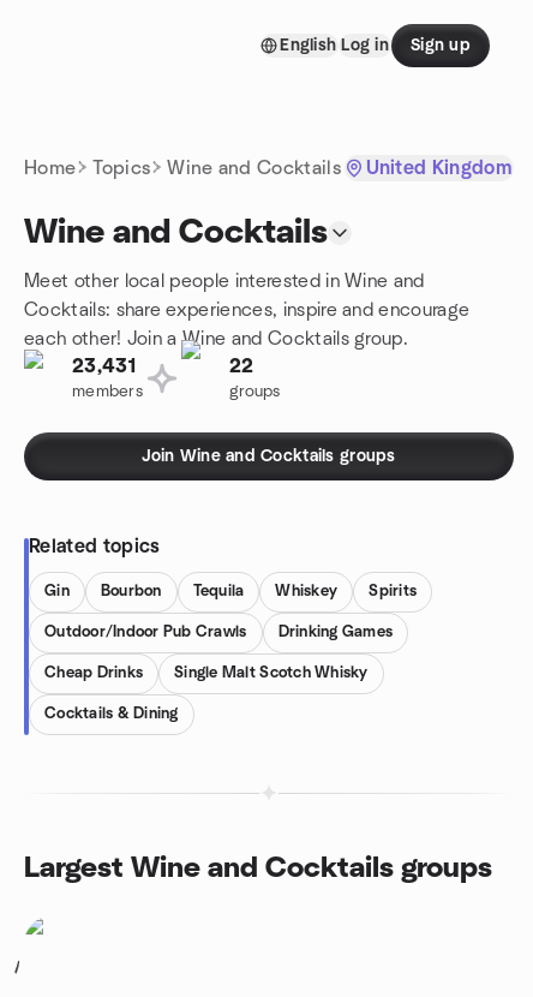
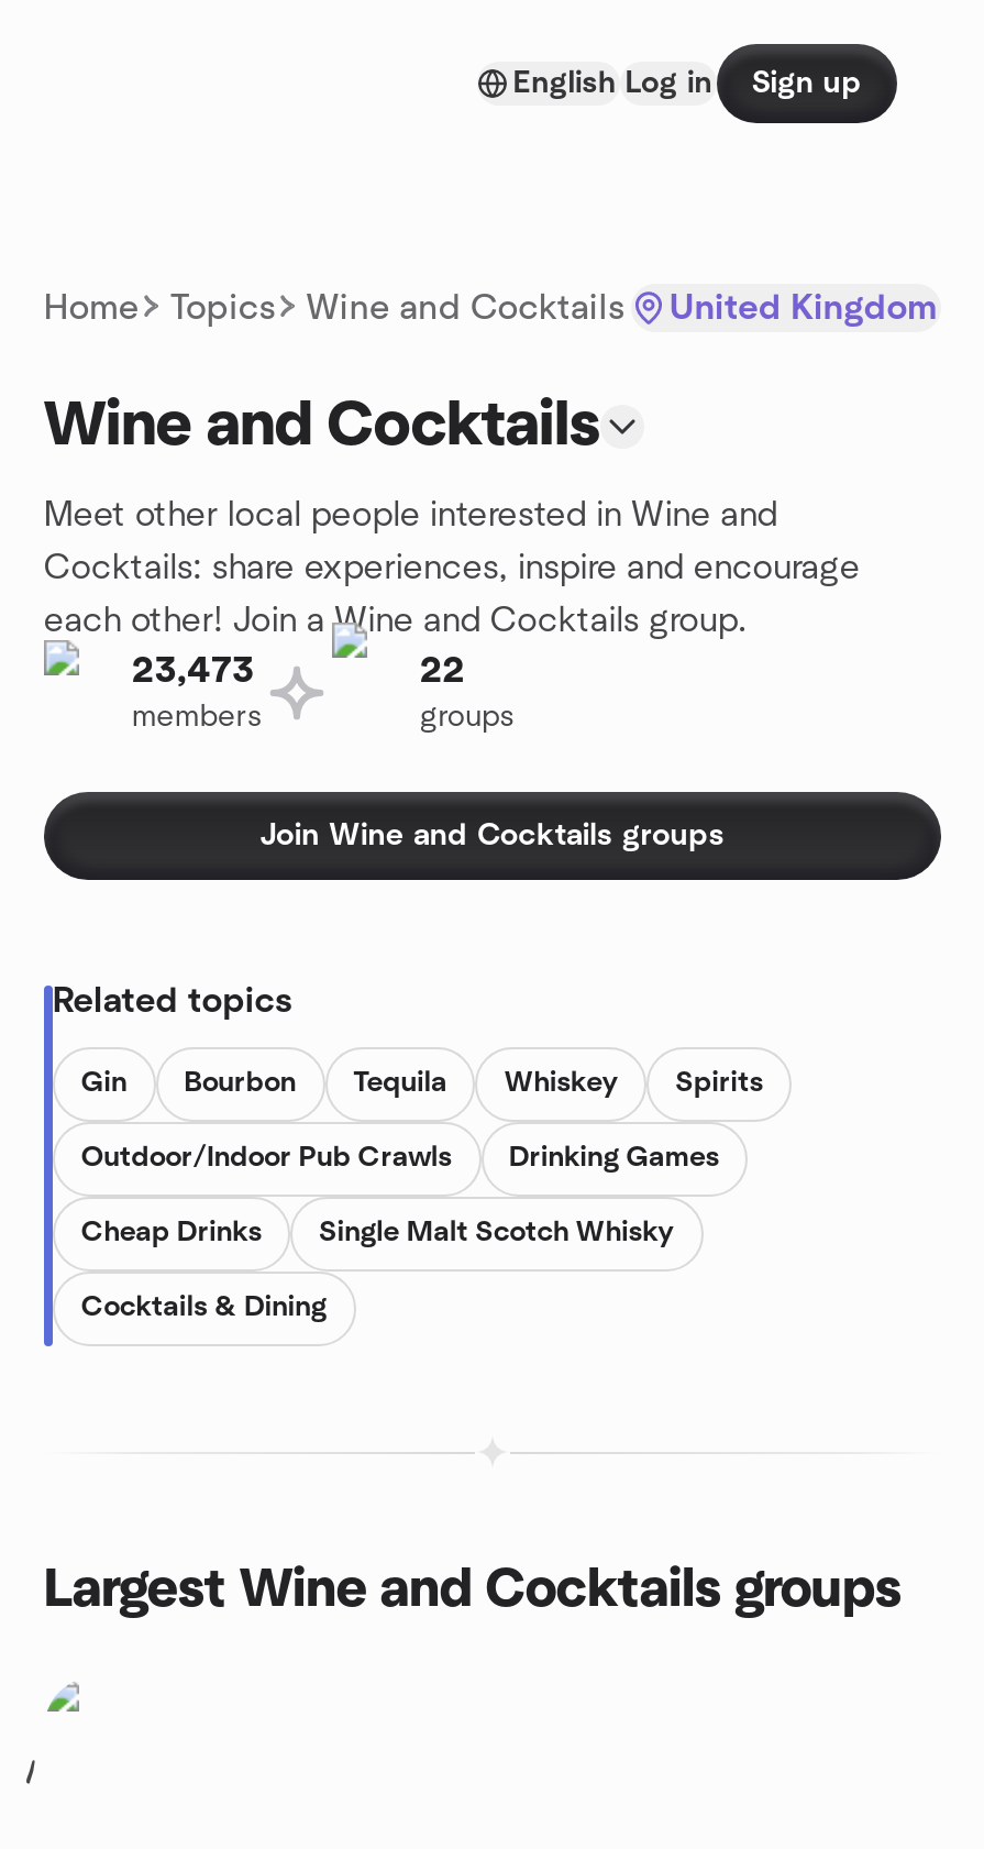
[72,357,136,376] 23,431 -> [132,653,255,689] 23,473

